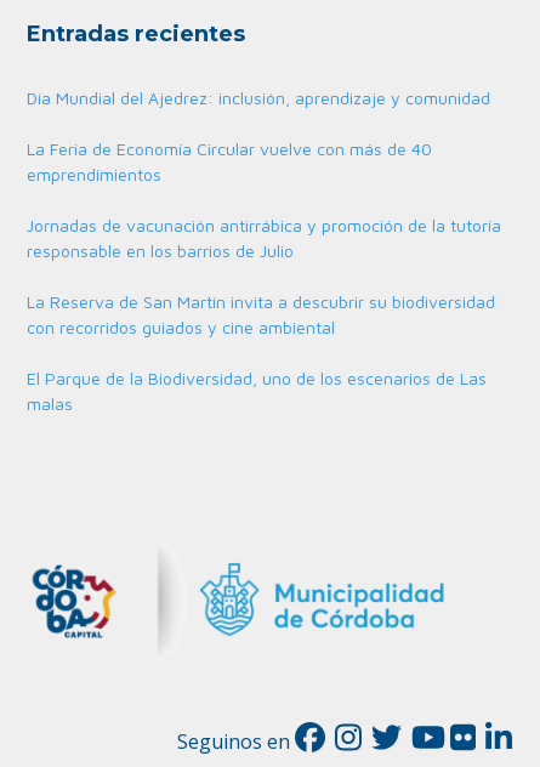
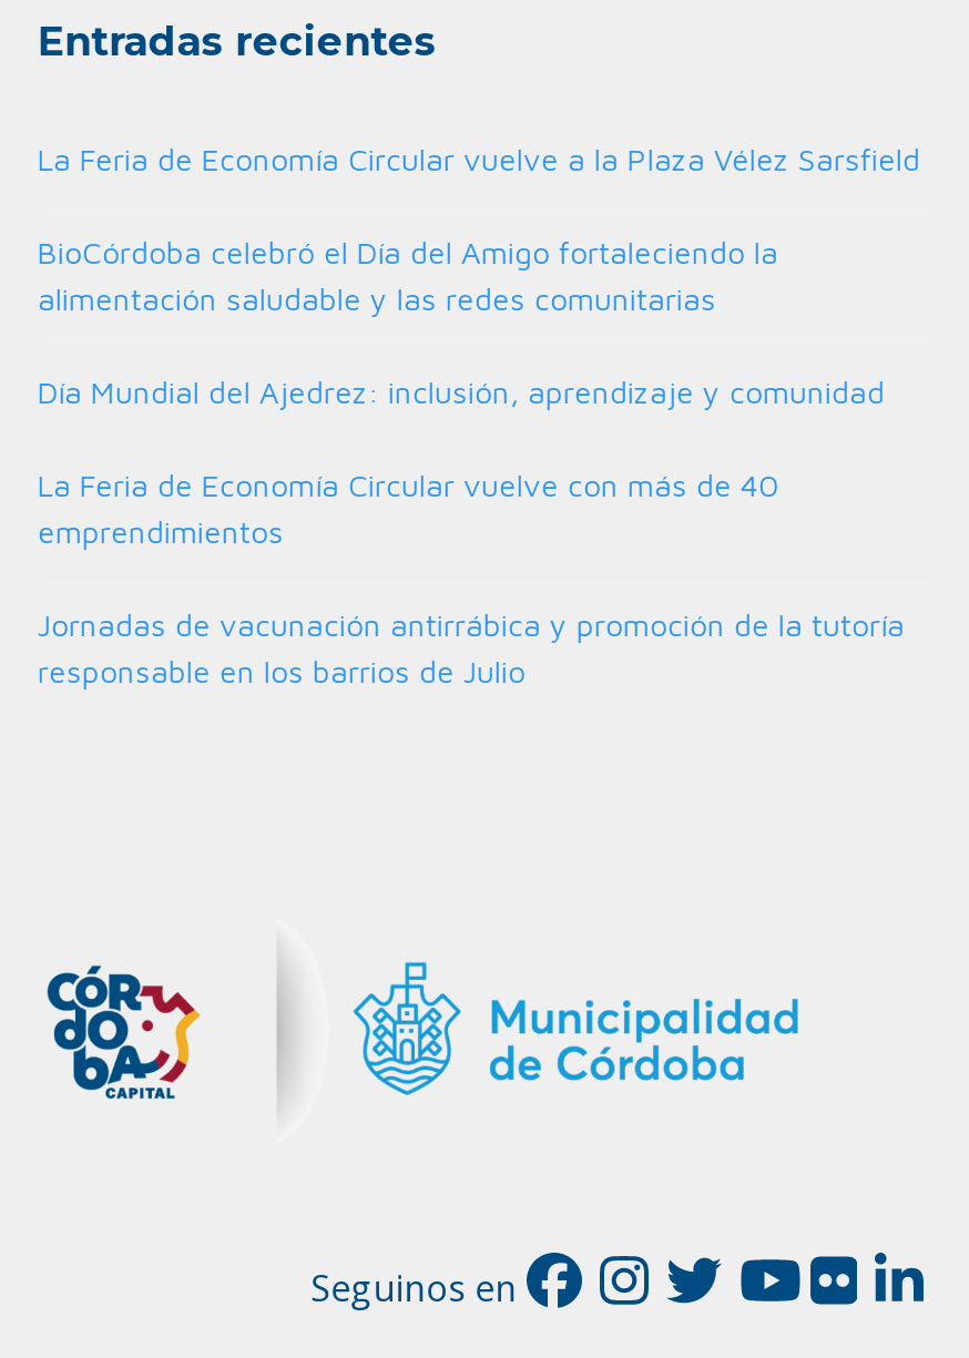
none -> [37,139,920,316] La Feria de Economía Circular vuelve a la Plaza Vélez Sarsfield | BioCórdoba celebró el Día del Amigo fortaleciendo la | alimentación saludable y las redes comunitarias
moved [27,88,502,261] -> [37,372,904,689]: Día Mundial del Ajedrez: inclusión, aprendizaje y comunidad | La Feria de Economía Circular vuelve con más de 40 | emprendimientos | Jornadas de vacunación antirrábica y promoción de la tutoría | responsable en los barrios de Julio
[27,292,496,414] La Reserva de San Martín invita a descubrir su biodiversidad | con recorridos guiados y cine ambiental | El Parque de la Biodiversidad, uno de los escenarios de Las | malas -> none

